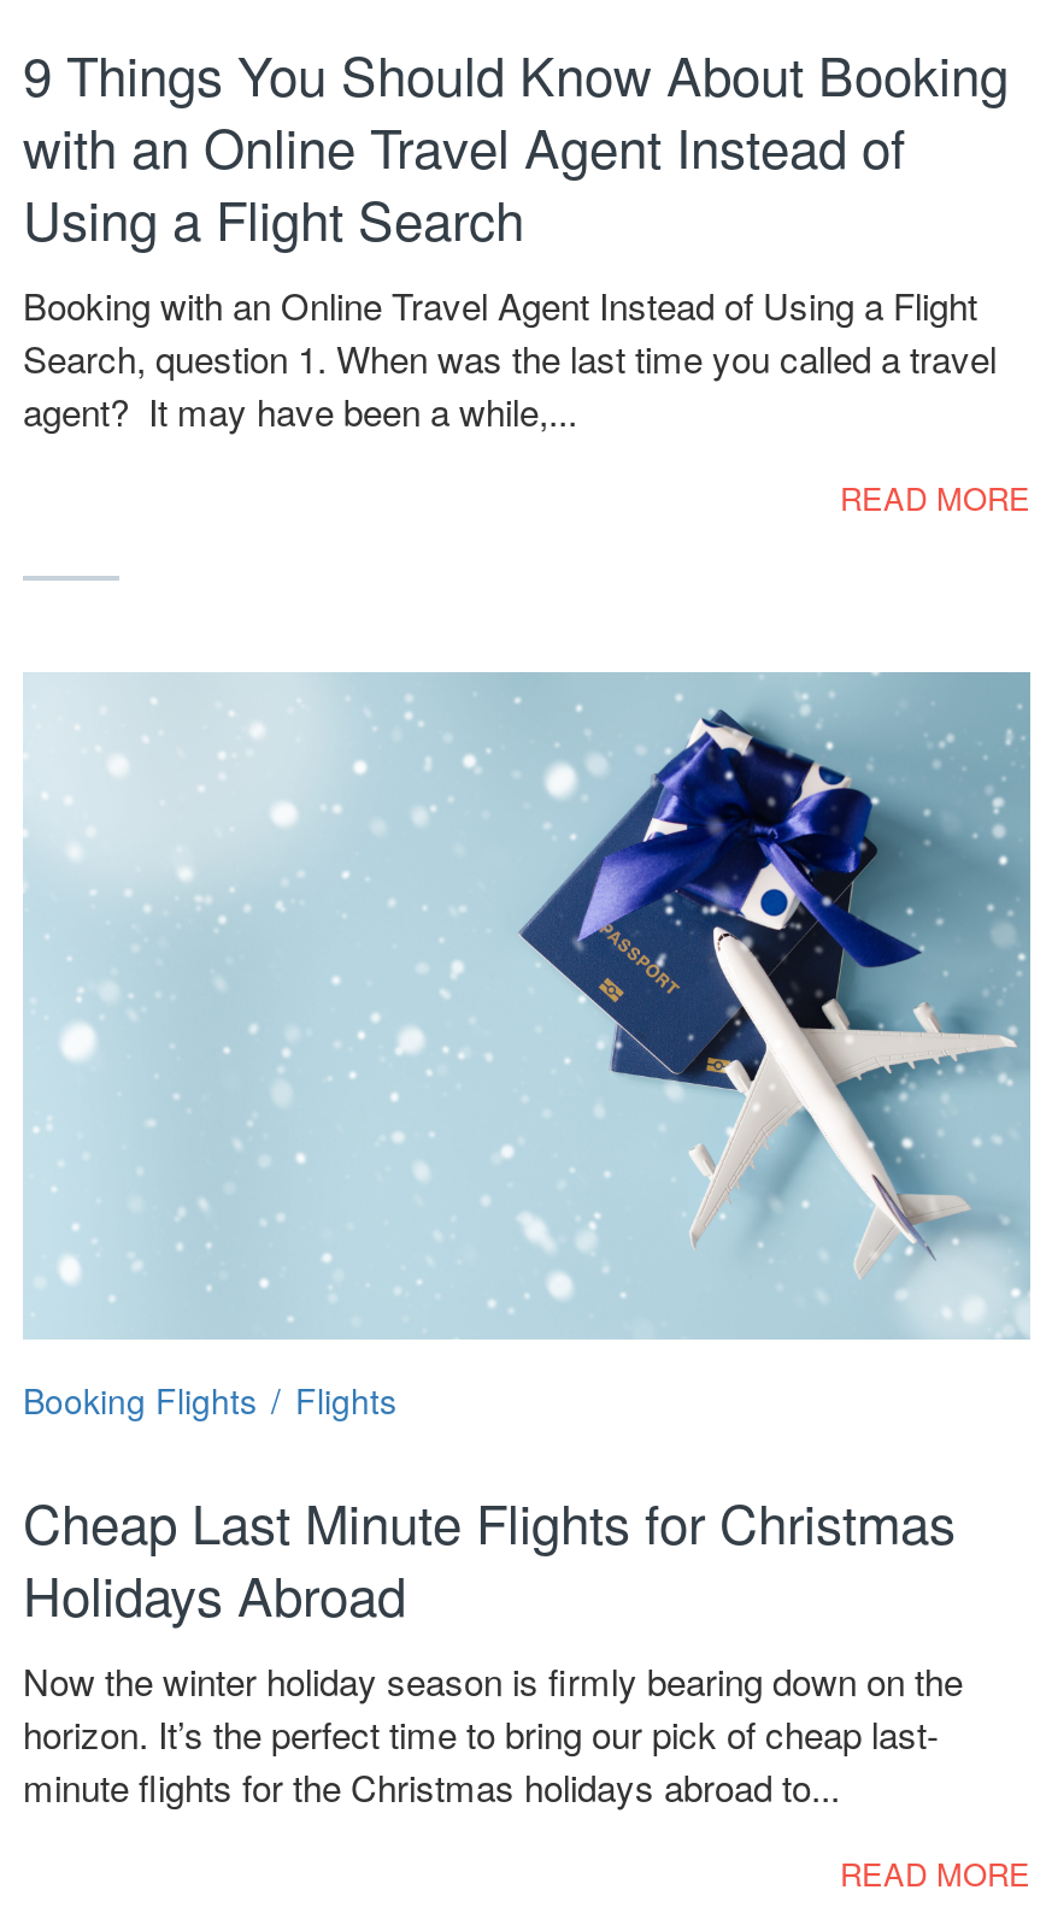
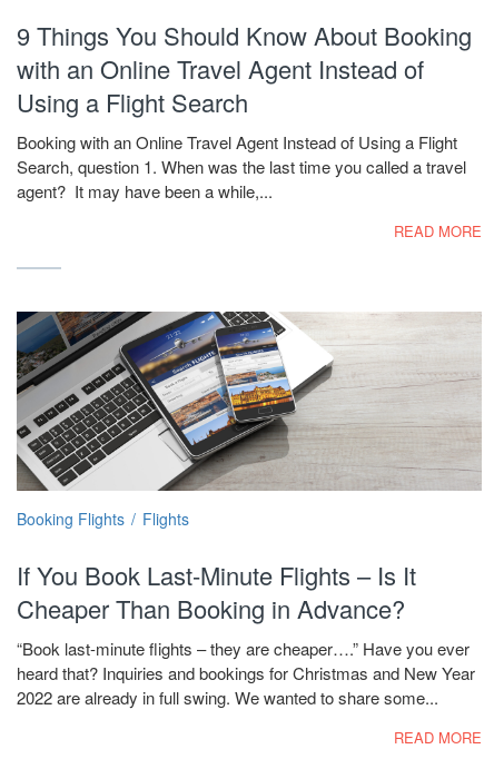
[23,670,1030,1335] [image] -> [16,310,482,492] [image]
[23,1484,963,1812] Cheap Last Minute Flights for Christmas | Holidays Abroad | Now the winter holiday season is firmly bearing down on the | horizon. It’s the perfect time to bring our pick of cheap last- | minute flights for the Christmas holidays abroad to... -> [17,558,475,709] If You Book Last-Minute Flights – Is It | Cheaper Than Booking in Advance? | “Book last-minute flights – they are cheaper….” Have you ever | heard that? Inquiries and bookings for Christmas and New Year | 2022 are already in full swing. We wanted to share some...

